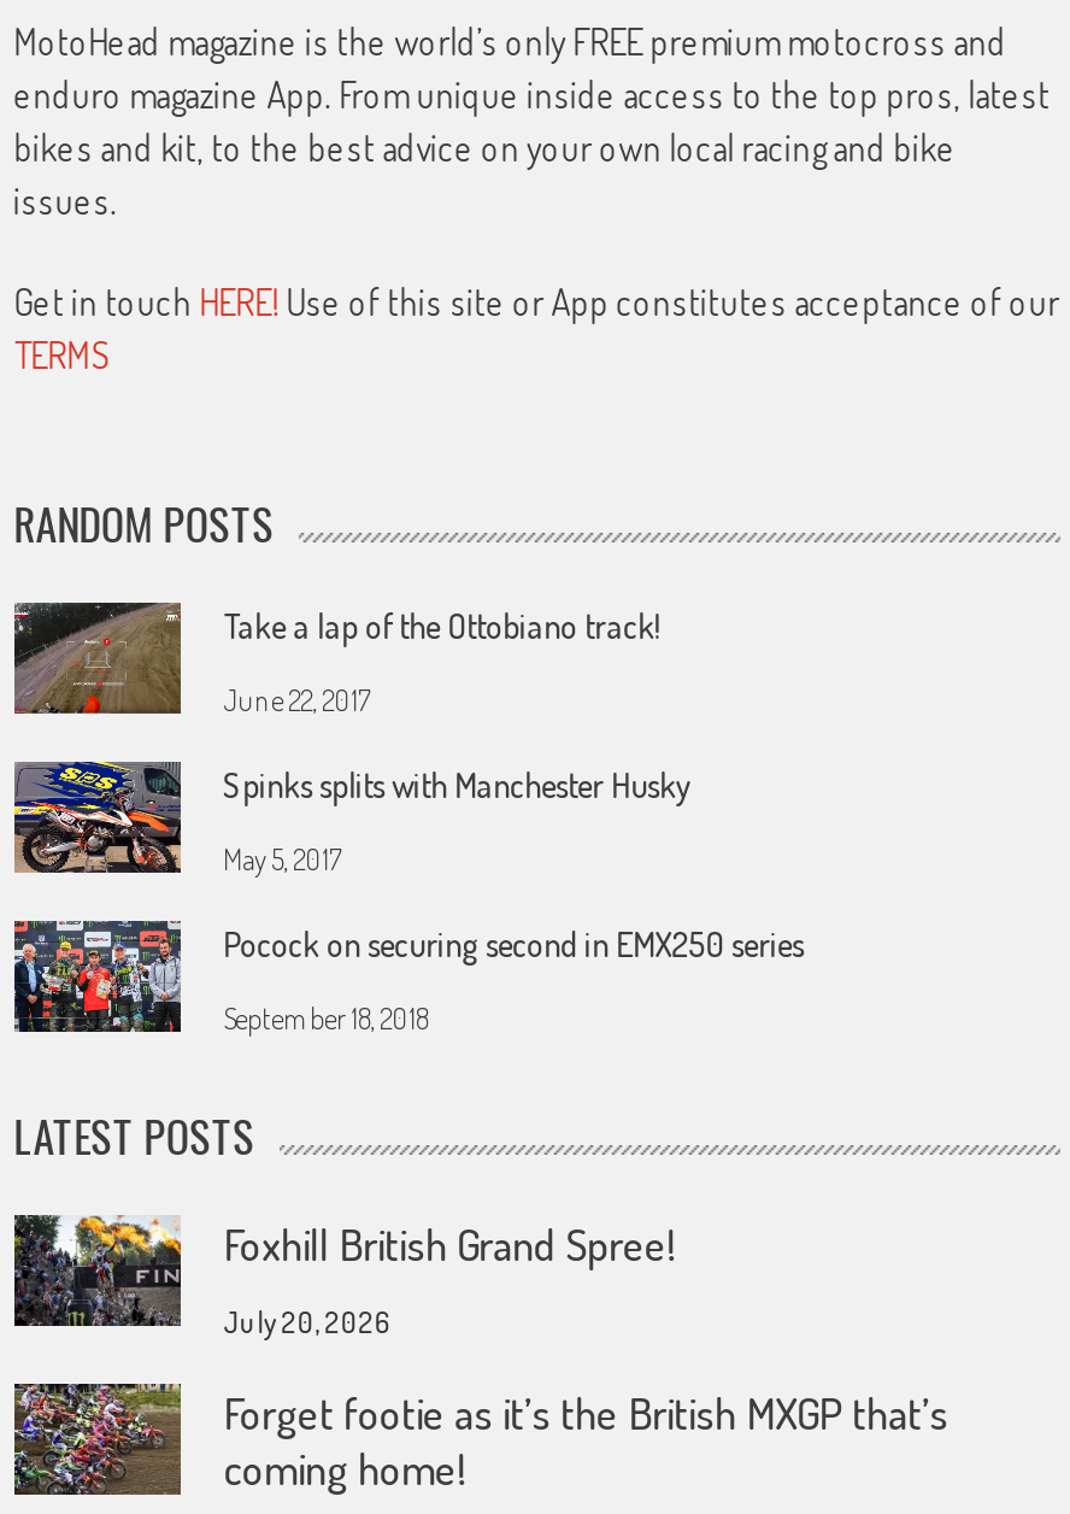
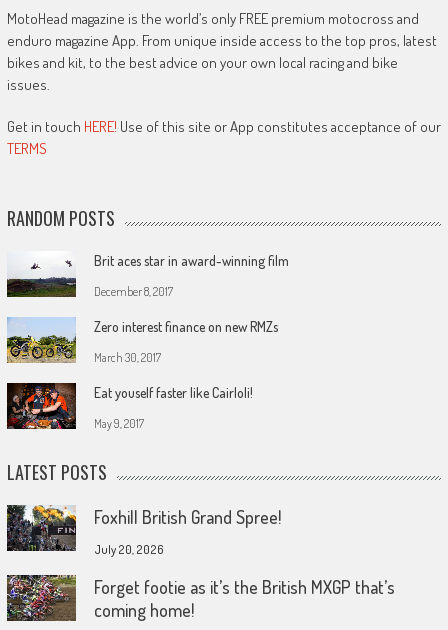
[12,600,662,716] [image] | Take a lap of the Ottobiano track! -> [6,251,289,298] [image] | Brit aces star in award-winning film
[223,683,370,719] June 22, 2017 -> [94,284,173,299] December 8, 2017
[12,759,691,875] [image] | Spinks splits with Manchester Husky -> [7,317,278,364] [image] | Zero interest finance on new RMZs
[223,842,341,878] May 5, 2017 -> [94,350,161,365] March 30, 2017
[12,919,804,1034] [image] | Pocock on securing second in EMX250 series -> [6,382,253,430] [image] | Eat youself faster like Cairloli!
[223,1001,428,1037] September 18, 2018 -> [94,416,144,431] May 9, 2017

